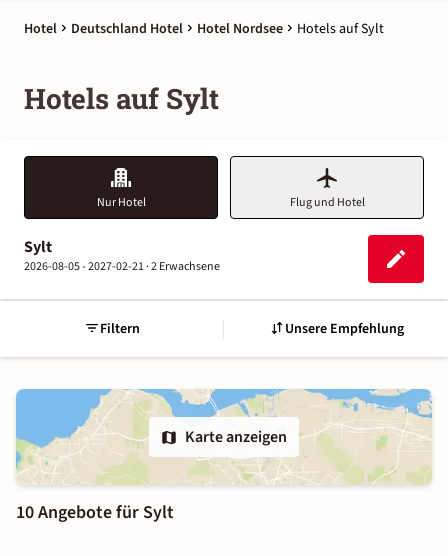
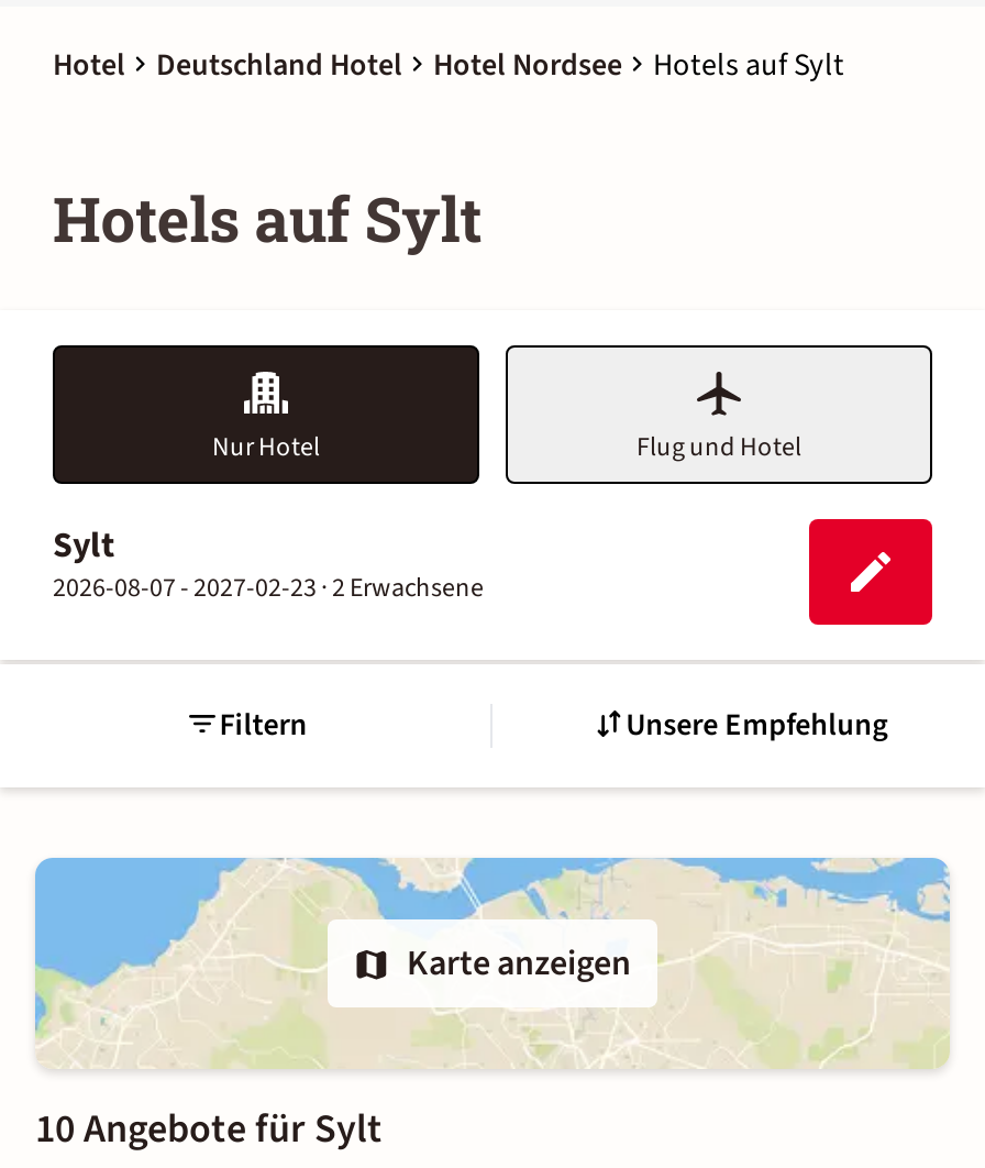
[24,258,220,275] 2026-08-05 - 2027-02-21 · 2 Erwachsene -> [53,570,484,607] 2026-08-07 - 2027-02-23 · 2 Erwachsene

